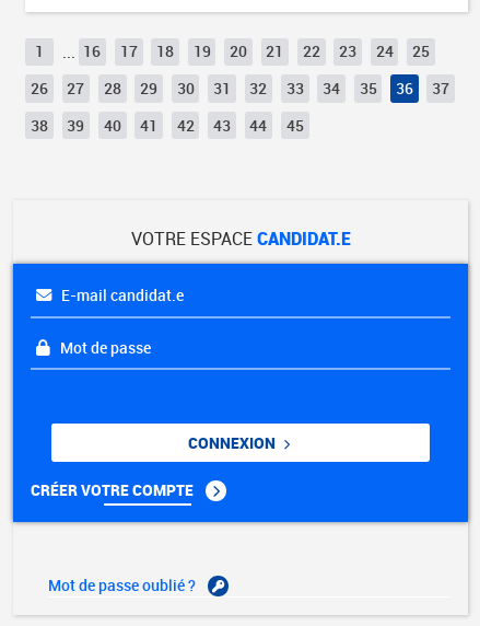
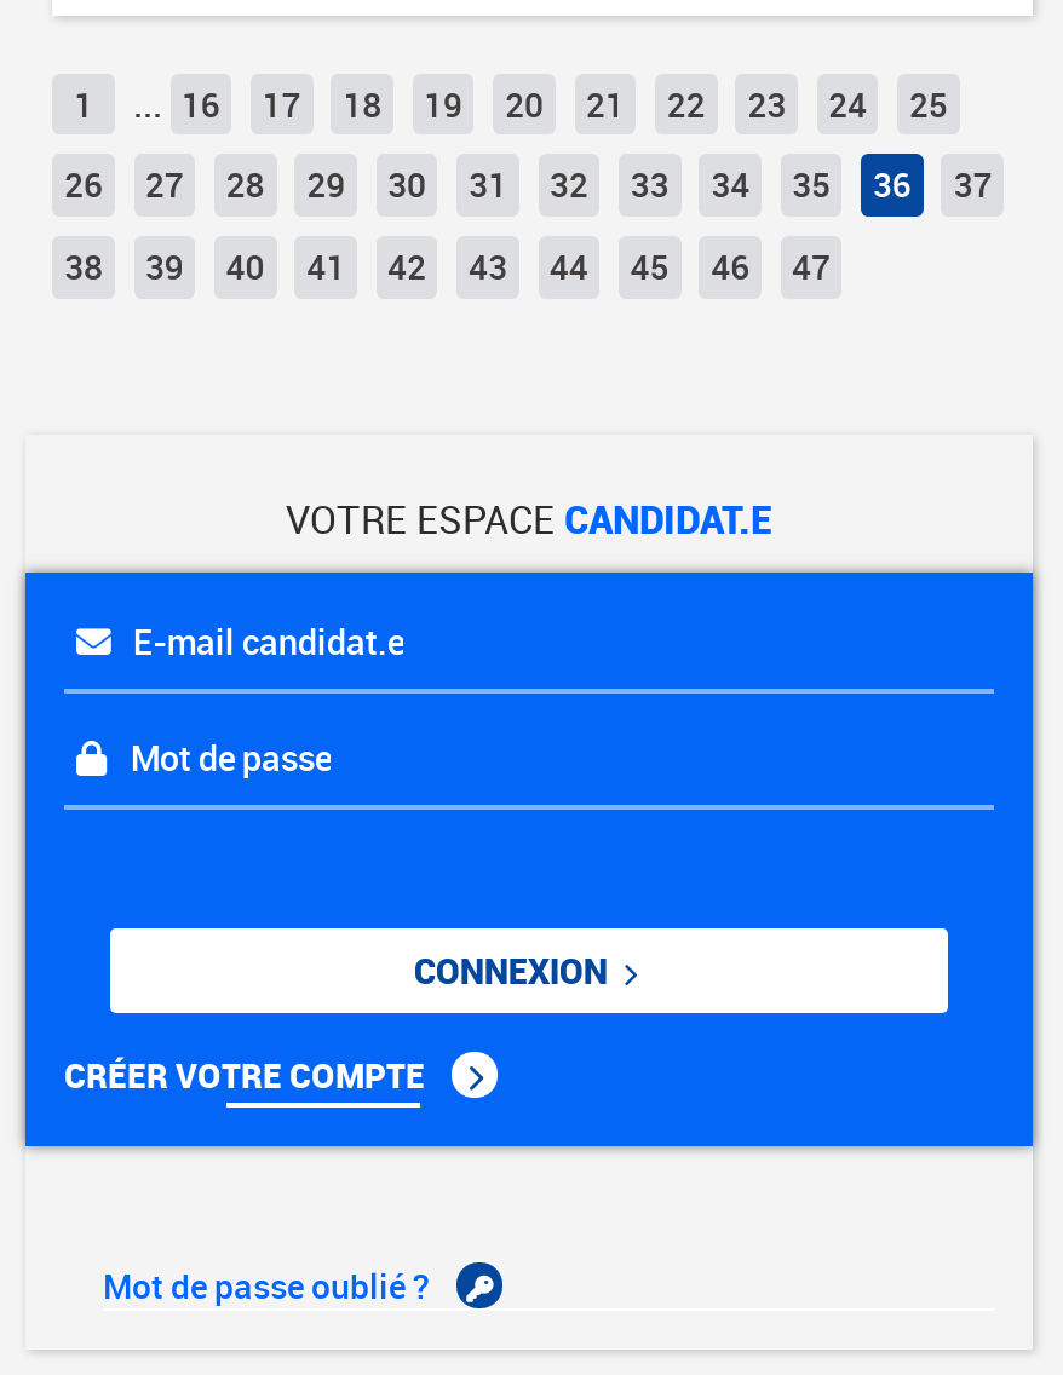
none -> [711,242,831,288] 46 | 47

